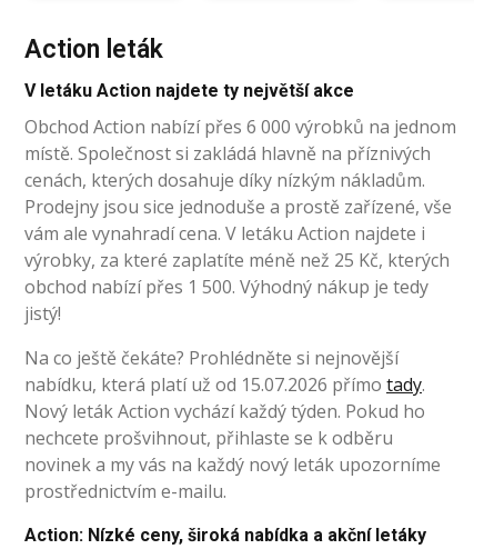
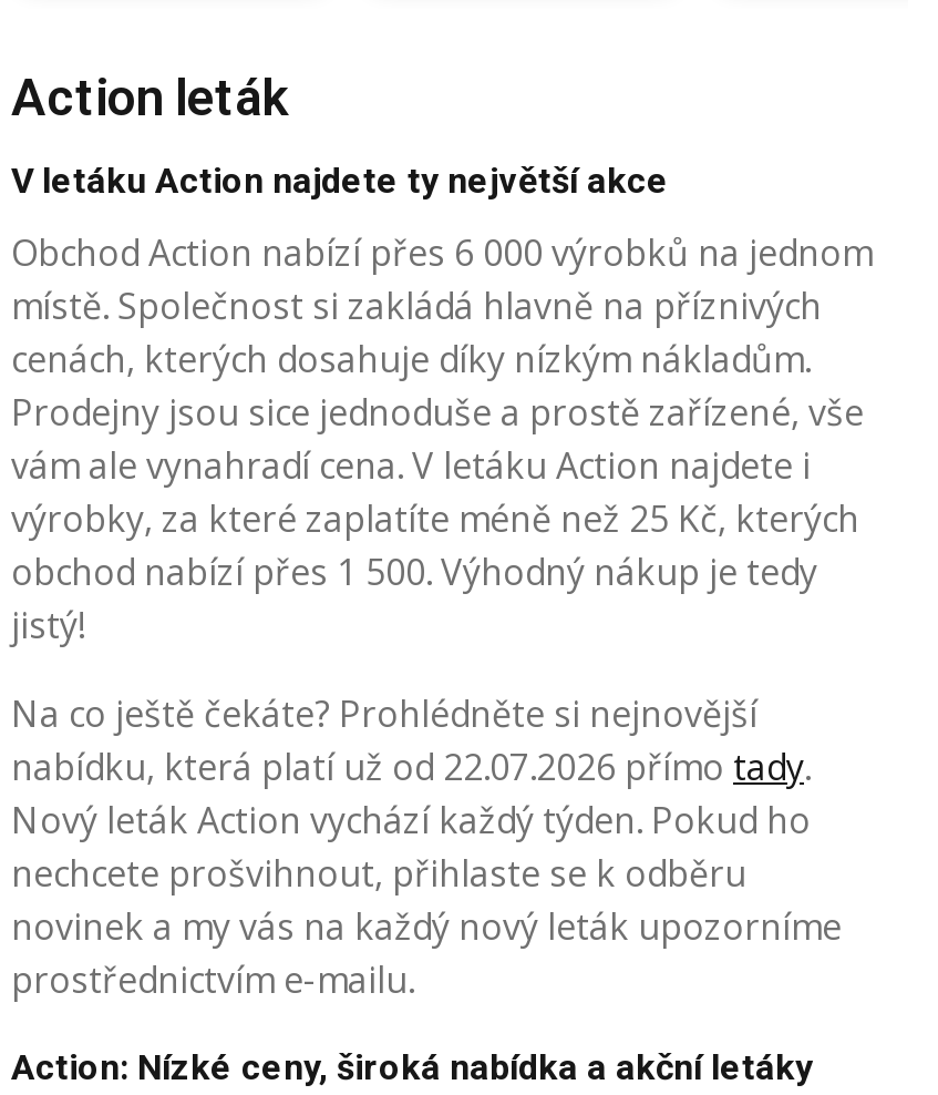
[24,372,425,396] nabídku, která platí už od 15.07.2026 přímo tady. -> [11,742,811,790] nabídku, která platí už od 22.07.2026 přímo tady.

